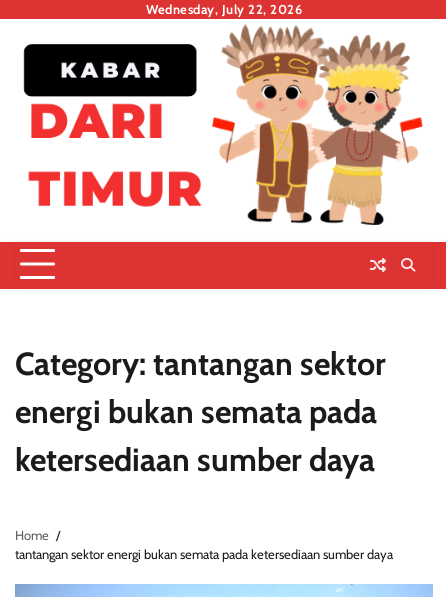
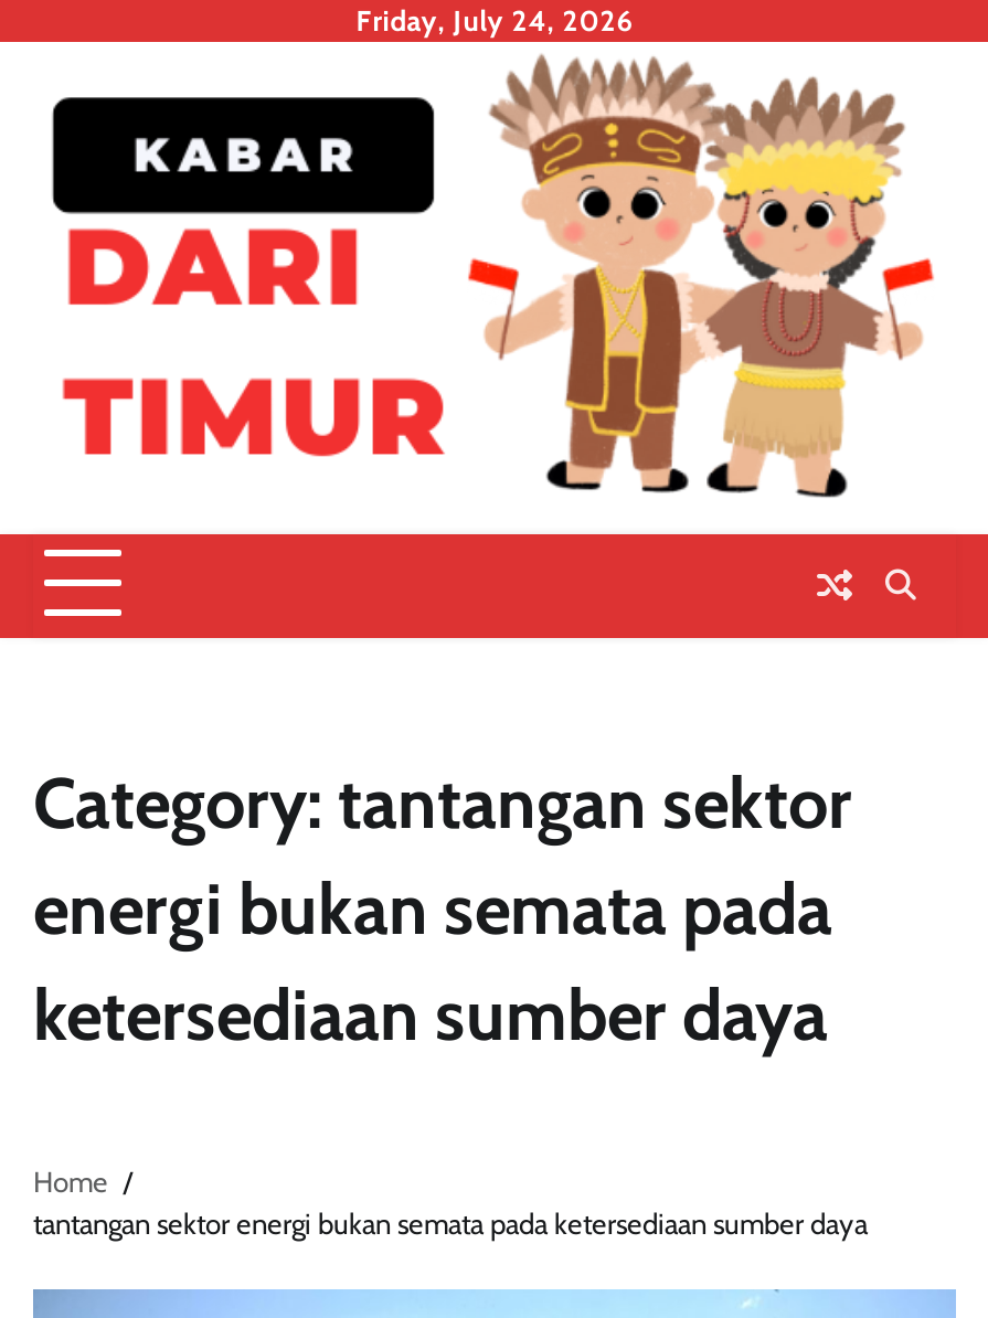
[146,2,302,17] Wednesday, July 22, 2026 -> [356,4,633,38] Friday, July 24, 2026

